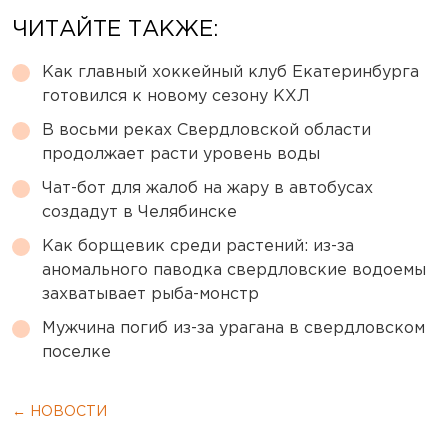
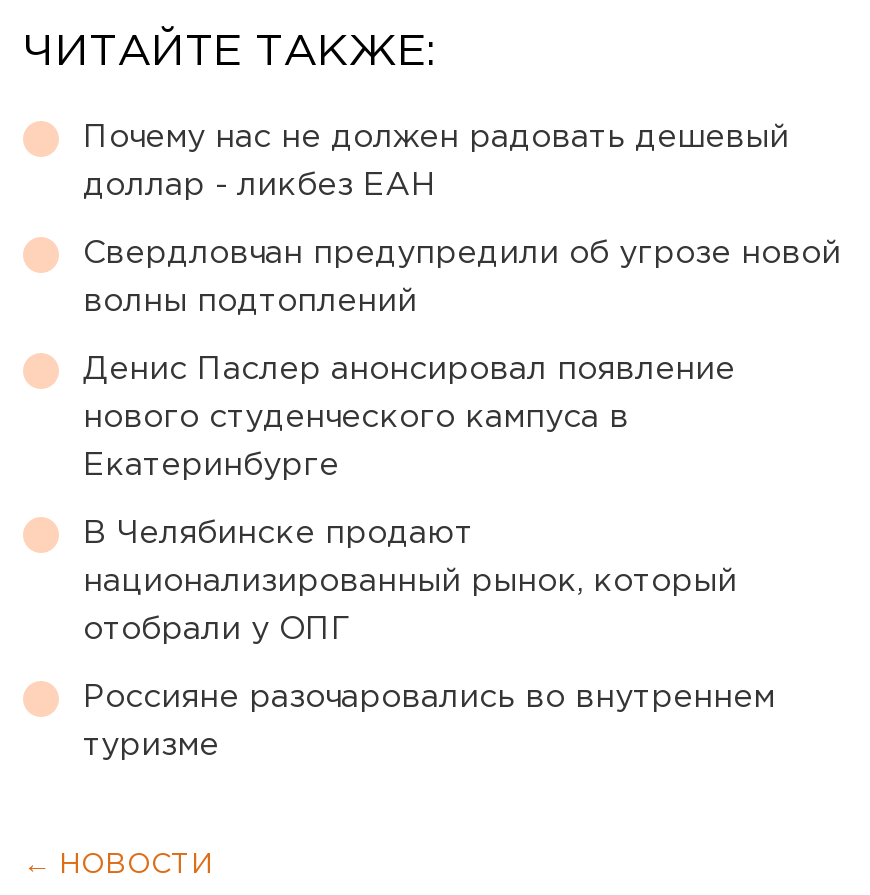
[42,65,426,360] Как главный хоккейный клуб Екатеринбурга | готовился к новому сезону КХЛ | В восьми реках Свердловской области | продолжает расти уровень воды | Чат-бот для жалоб на жару в автобусах | создадут в Челябинске | Как борщевик среди растений: из-за | аномального паводка свердловские водоемы | захватывает рыба-монстр | Мужчина погиб из-за урагана в свердловском | поселке -> [83,123,841,761] Почему нас не должен радовать дешевый | доллар - ликбез ЕАН | Свердловчан предупредили об угрозе новой | волны подтоплений | Денис Паслер анонсировал появление | нового студенческого кампуса в | Екатеринбурге | В Челябинске продают | национализированный рынок, который | отобрали у ОПГ | Россияне разочаровались во внутреннем | туризме

